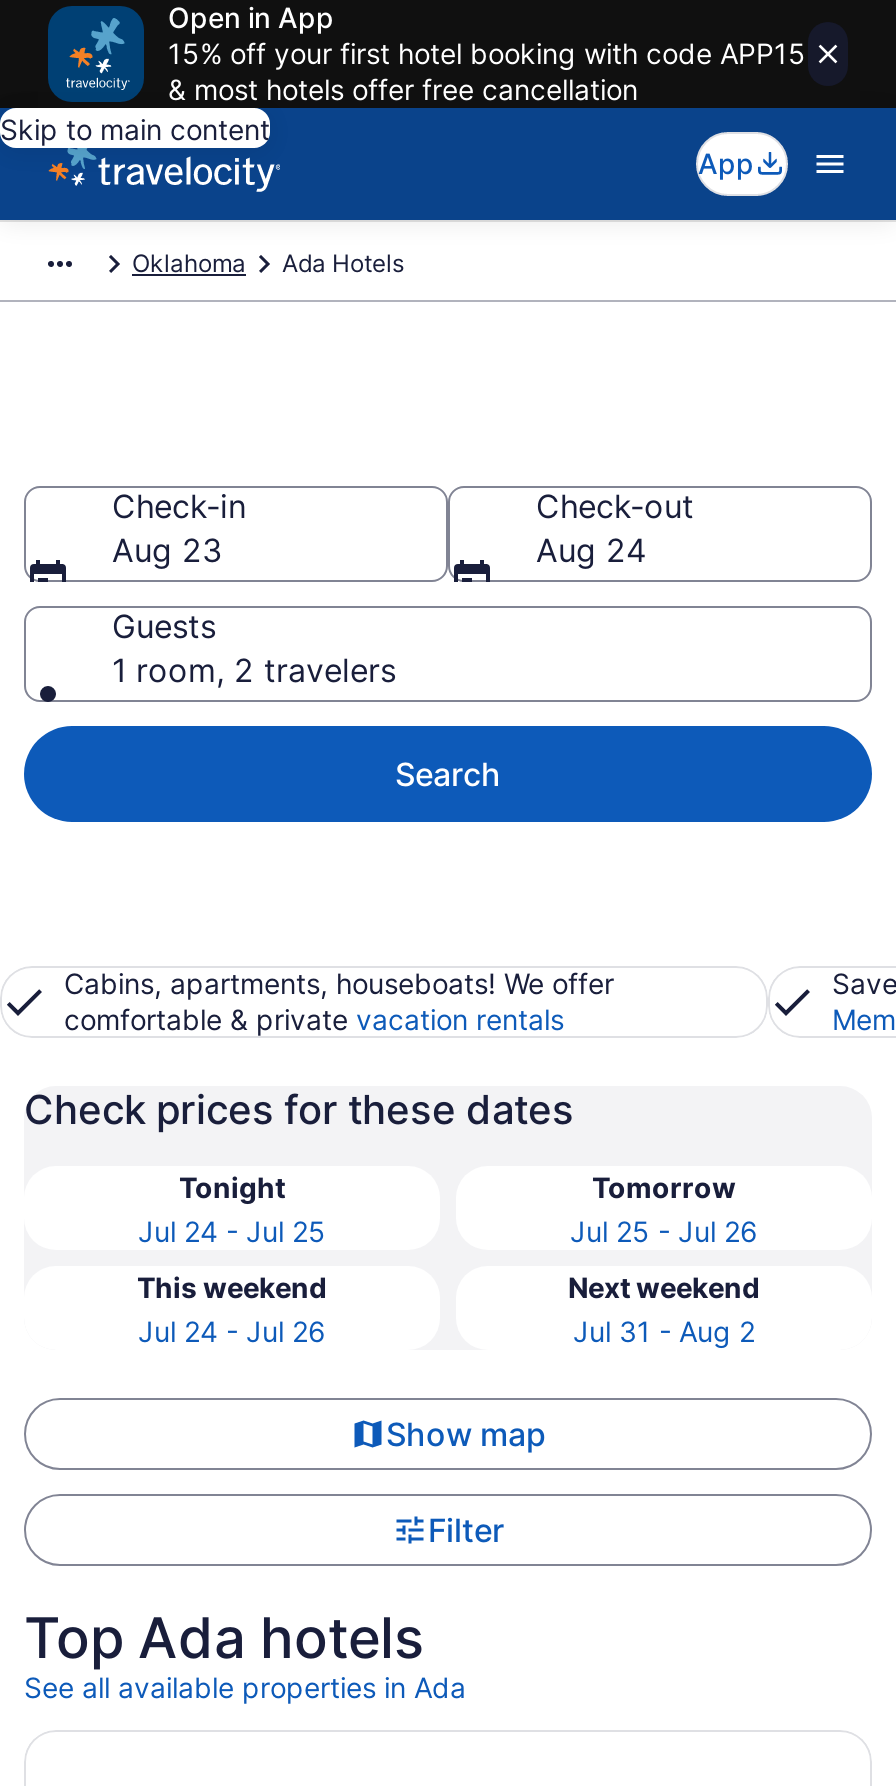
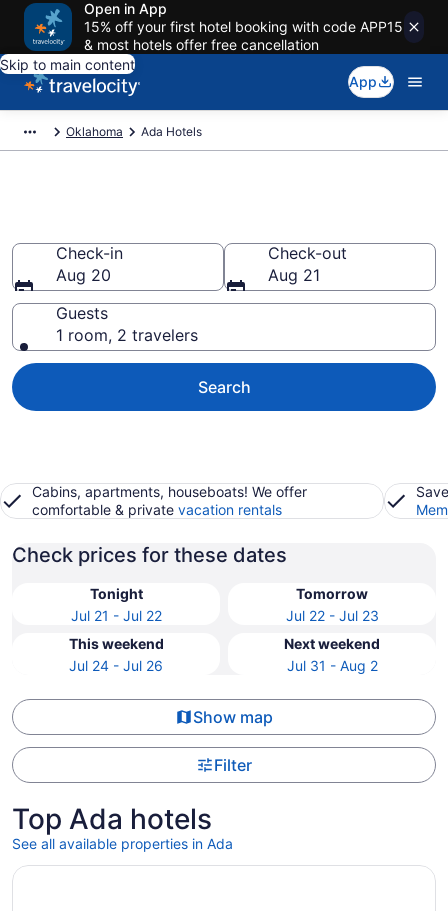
[112,530,222,570] Aug 23 -> [56,265,111,285] Aug 20
[536,530,646,570] Aug 24 -> [268,265,320,285] Aug 21
[138,1214,326,1248] Jul 24 - Jul 25 -> [70,607,161,624] Jul 21 - Jul 22
[570,1214,758,1248] Jul 25 - Jul 26 -> [285,607,378,624] Jul 22 - Jul 23

